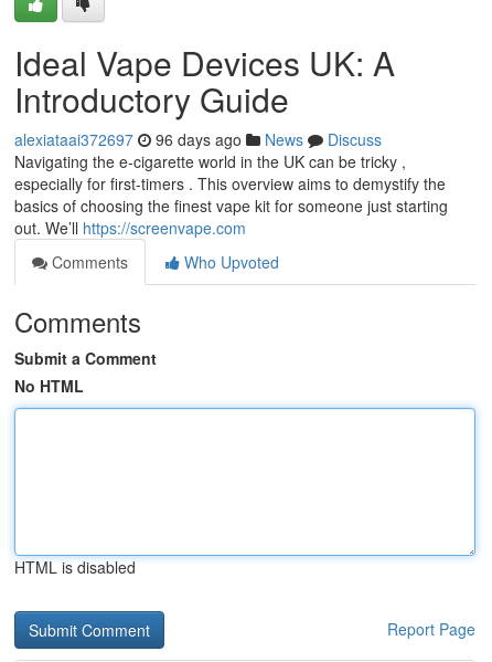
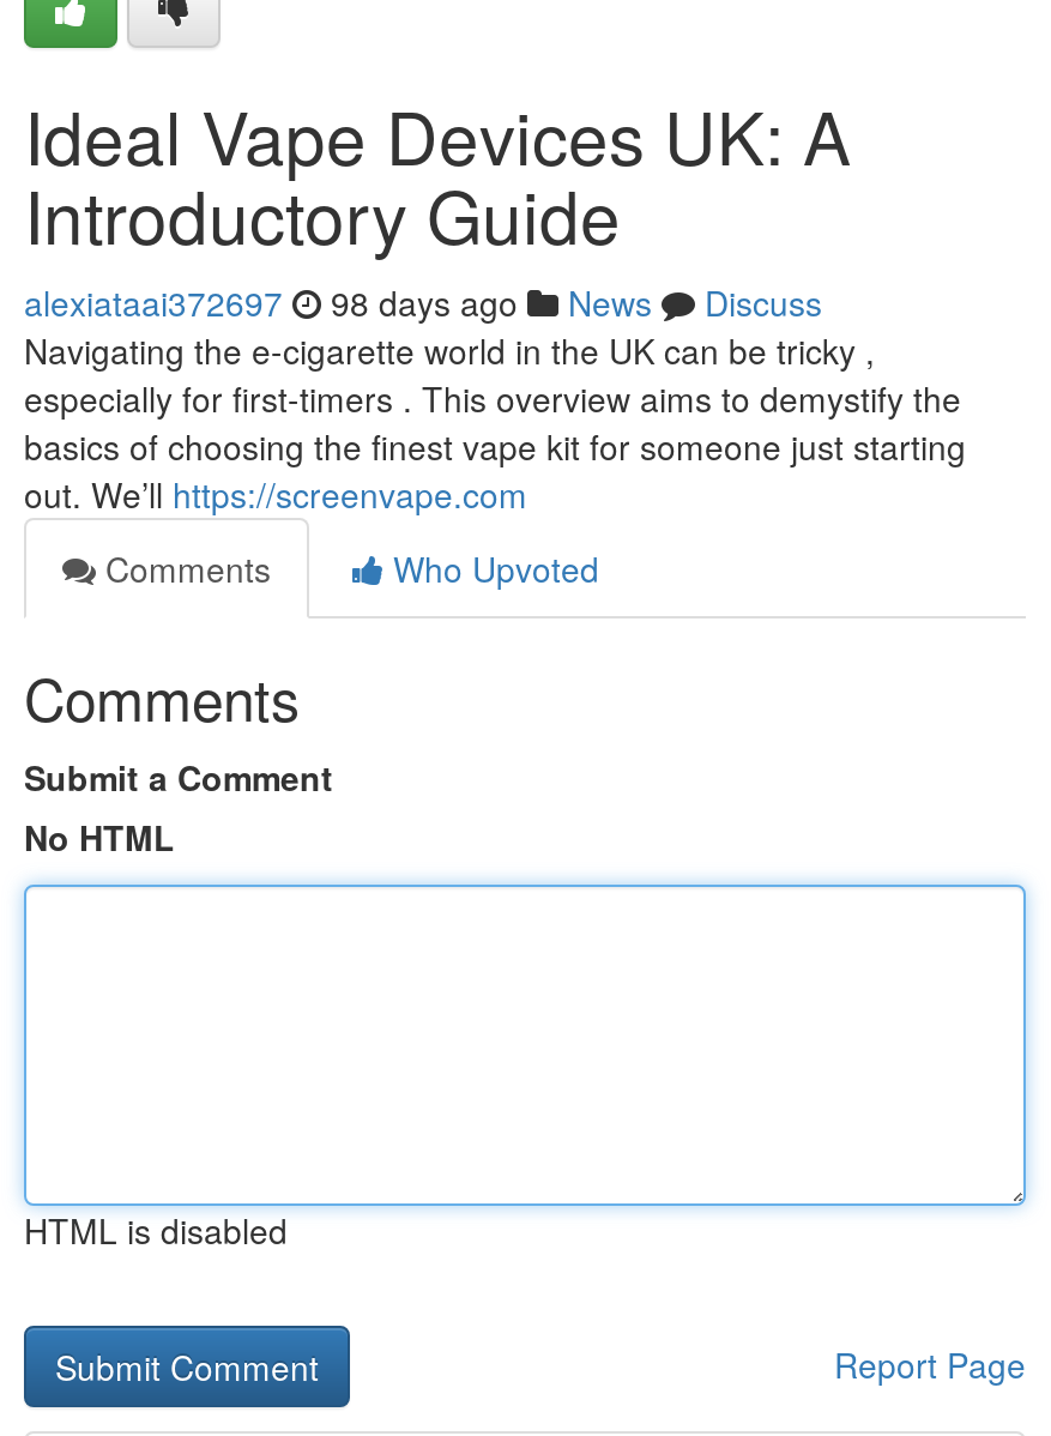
[14,128,382,150] alexiataai372697 96 days ago News Discuss -> [24,278,822,326] alexiataai372697 98 days ago News Discuss

